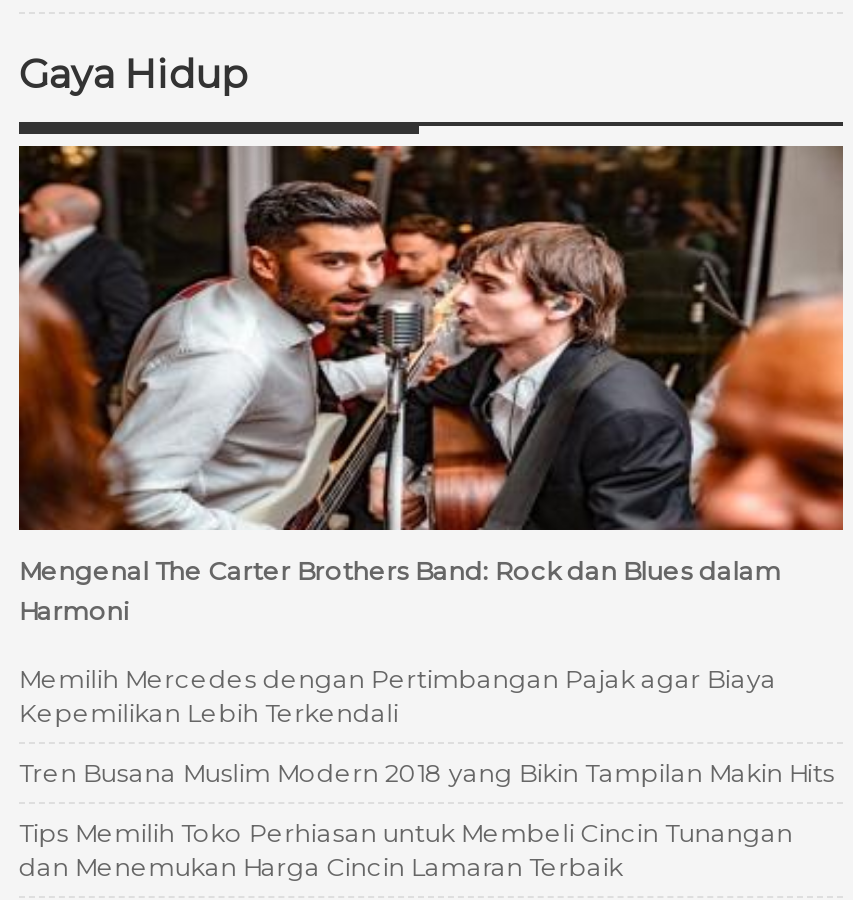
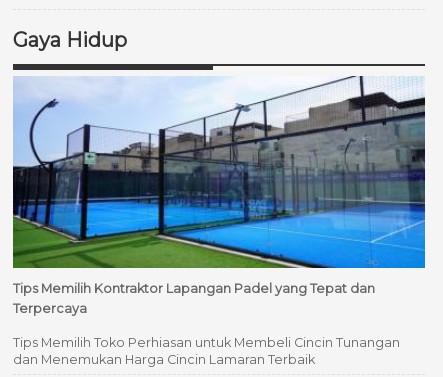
[17,121,845,788] [image] | Mengenal The Carter Brothers Band: Rock dan Blues dalam | Harmoni | Memilih Mercedes dengan Pertimbangan Pajak agar Biaya | Kepemilikan Lebih Terkendali | Tren Busana Muslim Modern 2018 yang Bikin Tampilan Makin Hits -> [12,76,426,316] [image] | Tips Memilih Kontraktor Lapangan Padel yang Tepat dan | Terpercaya

